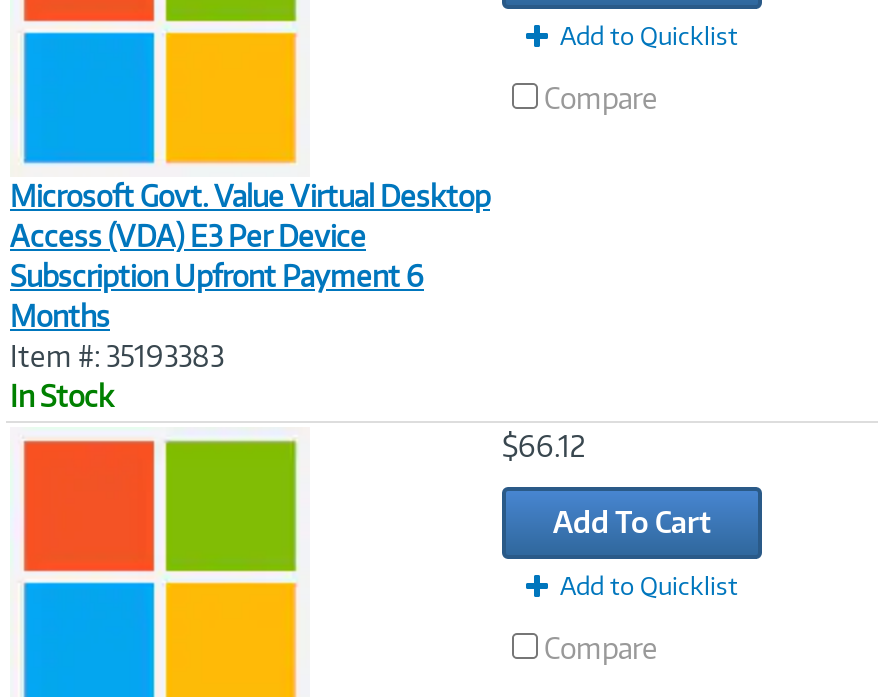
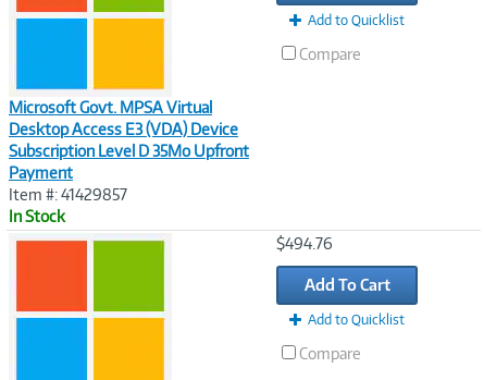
[10,179,490,373] Microsoft Govt. Value Virtual Desktop | Access (VDA) E3 Per Device | Subscription Upfront Payment 6 | Months | Item #: 35193383 -> [9,98,249,204] Microsoft Govt. MPSA Virtual | Desktop Access E3 (VDA) Device | Subscription Level D 35Mo Upfront | Payment | Item #: 41429857
[502,429,592,463] $66.12 -> [276,234,336,253] $494.76

